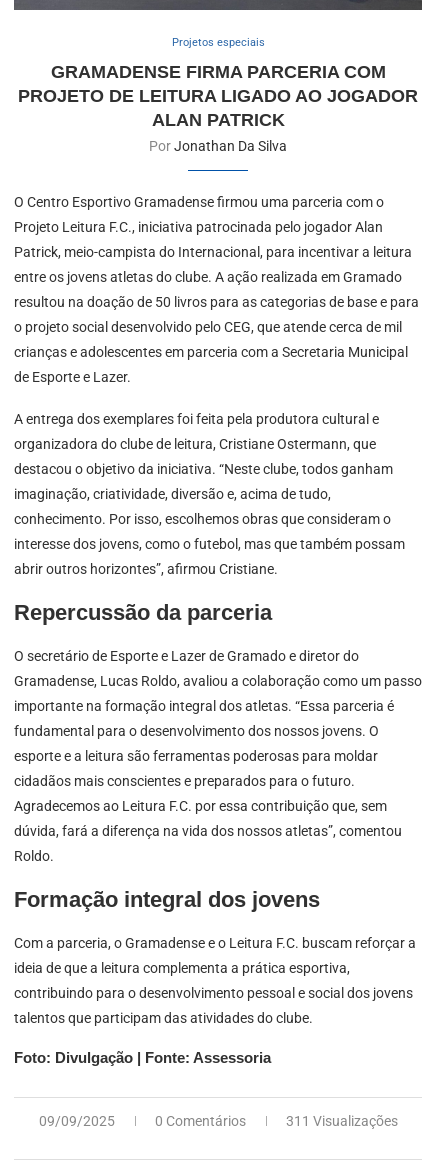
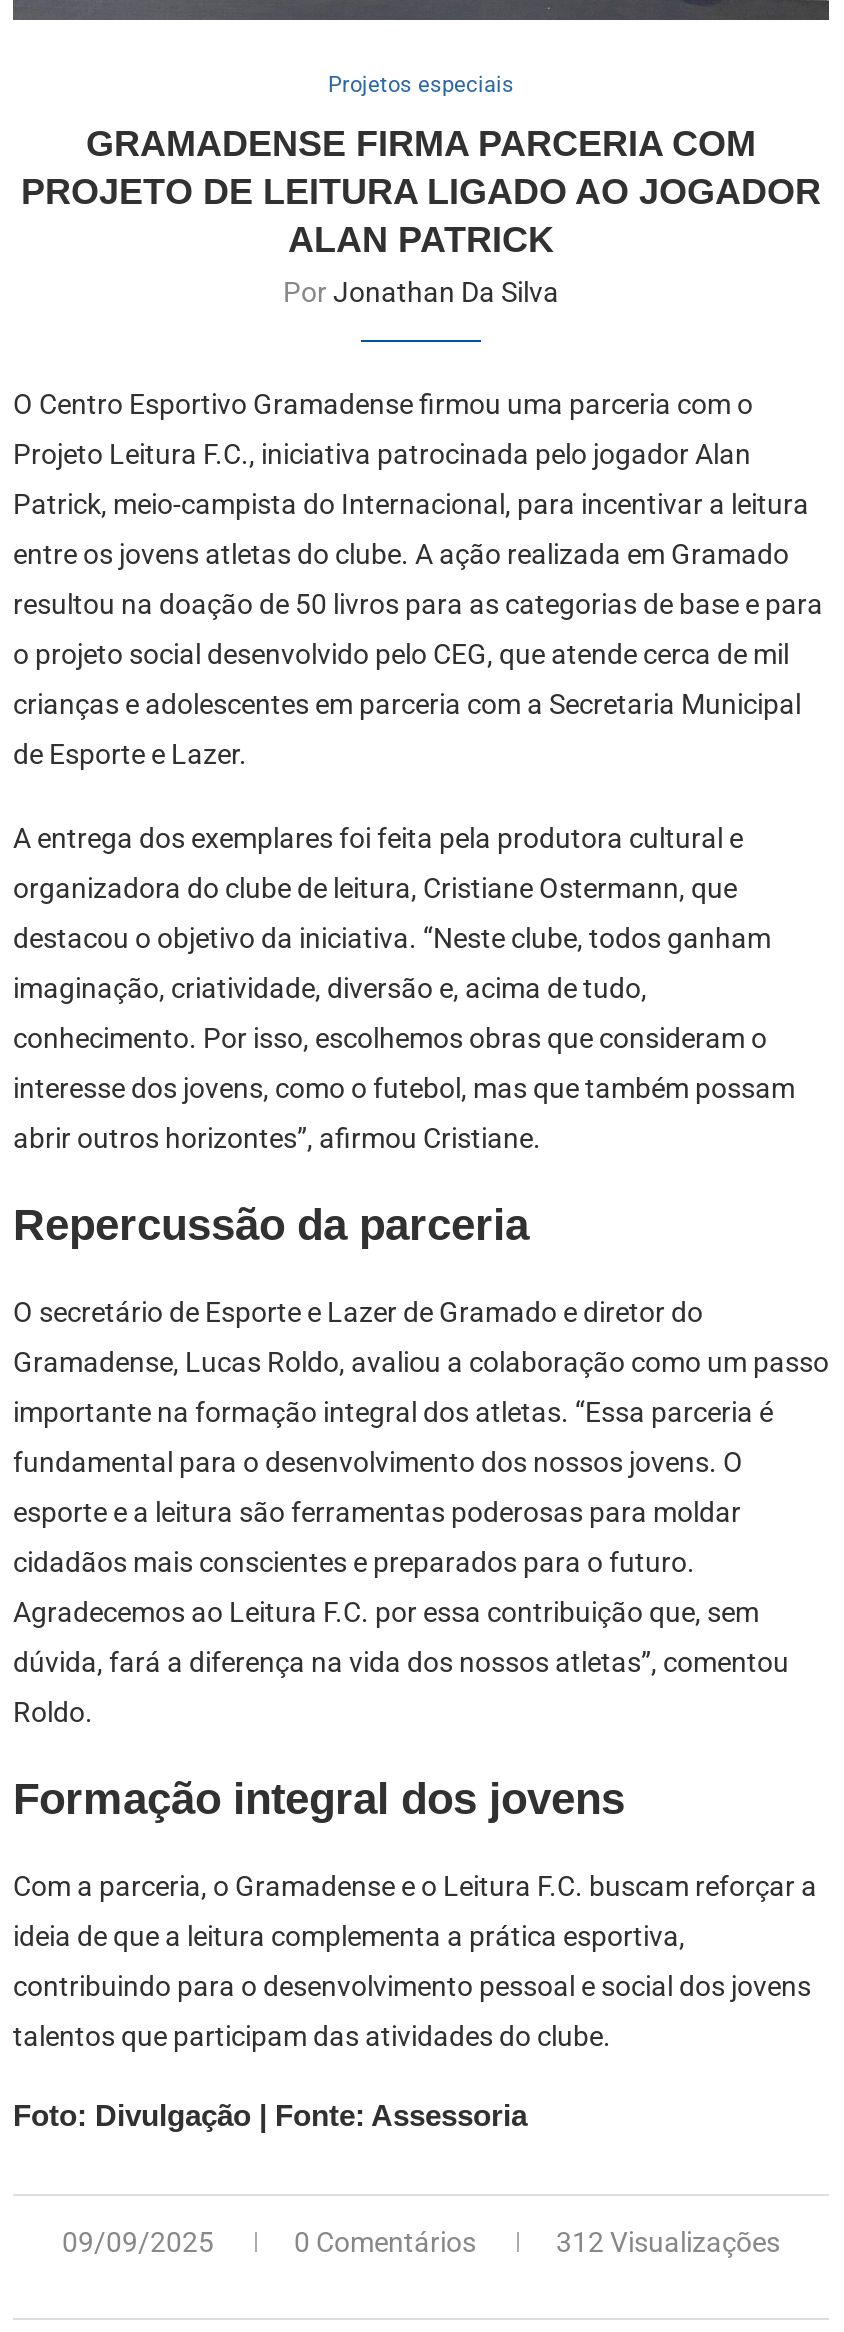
[285,1113,397,1129] 311 Visualizações -> [556,2227,780,2259] 312 Visualizações

